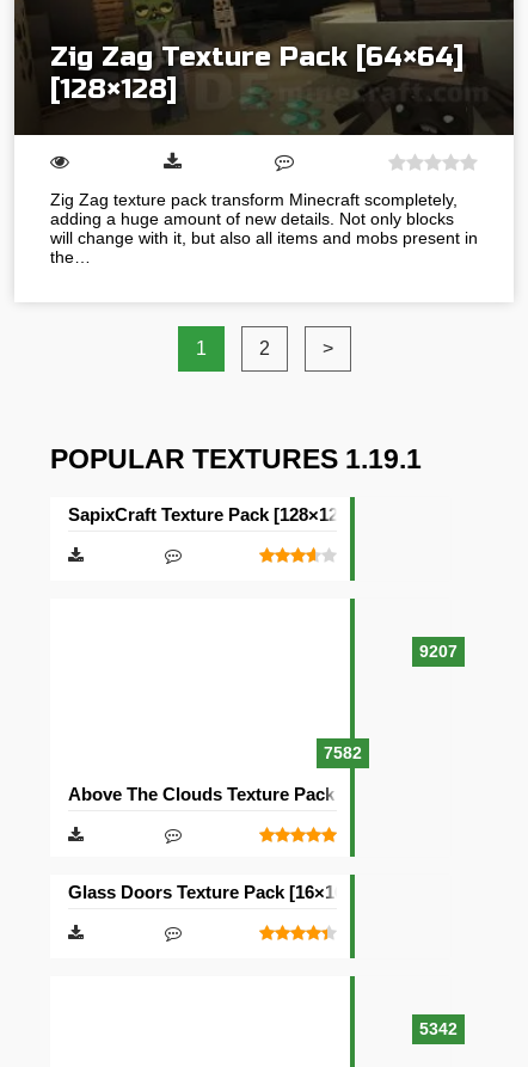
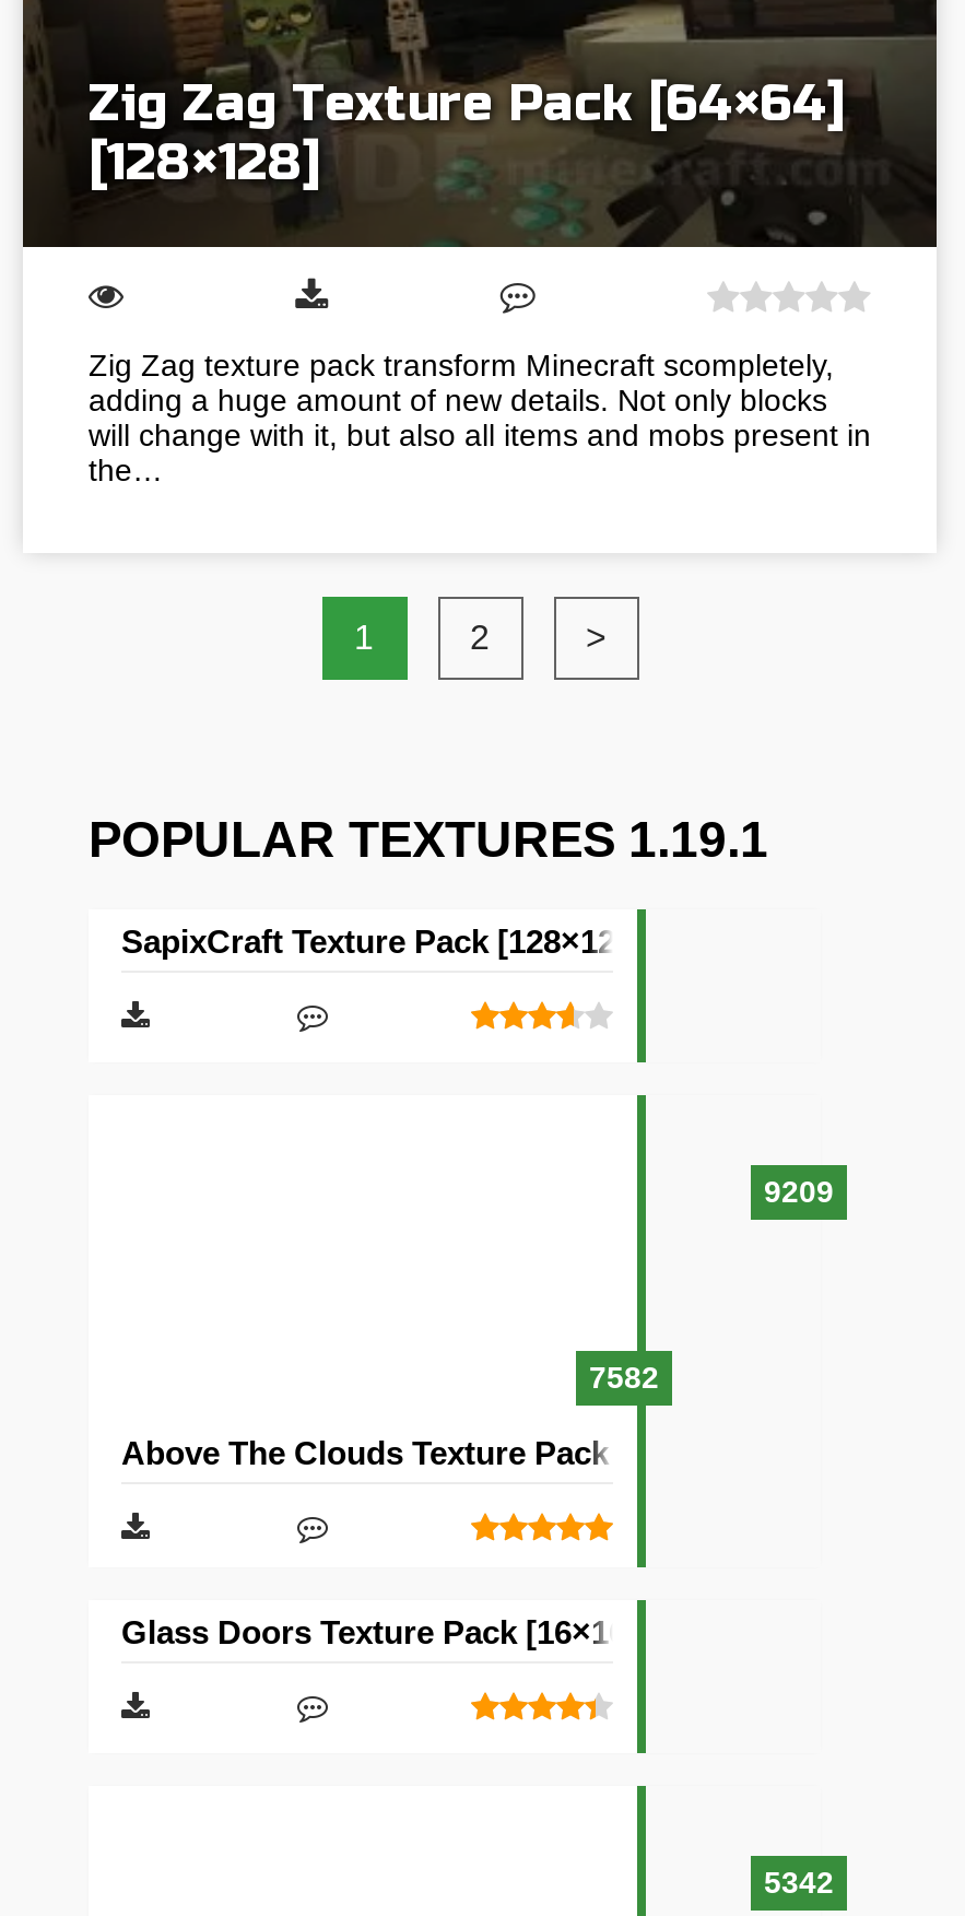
[419,642,458,661] 9207 -> [764,1174,834,1209] 9209

